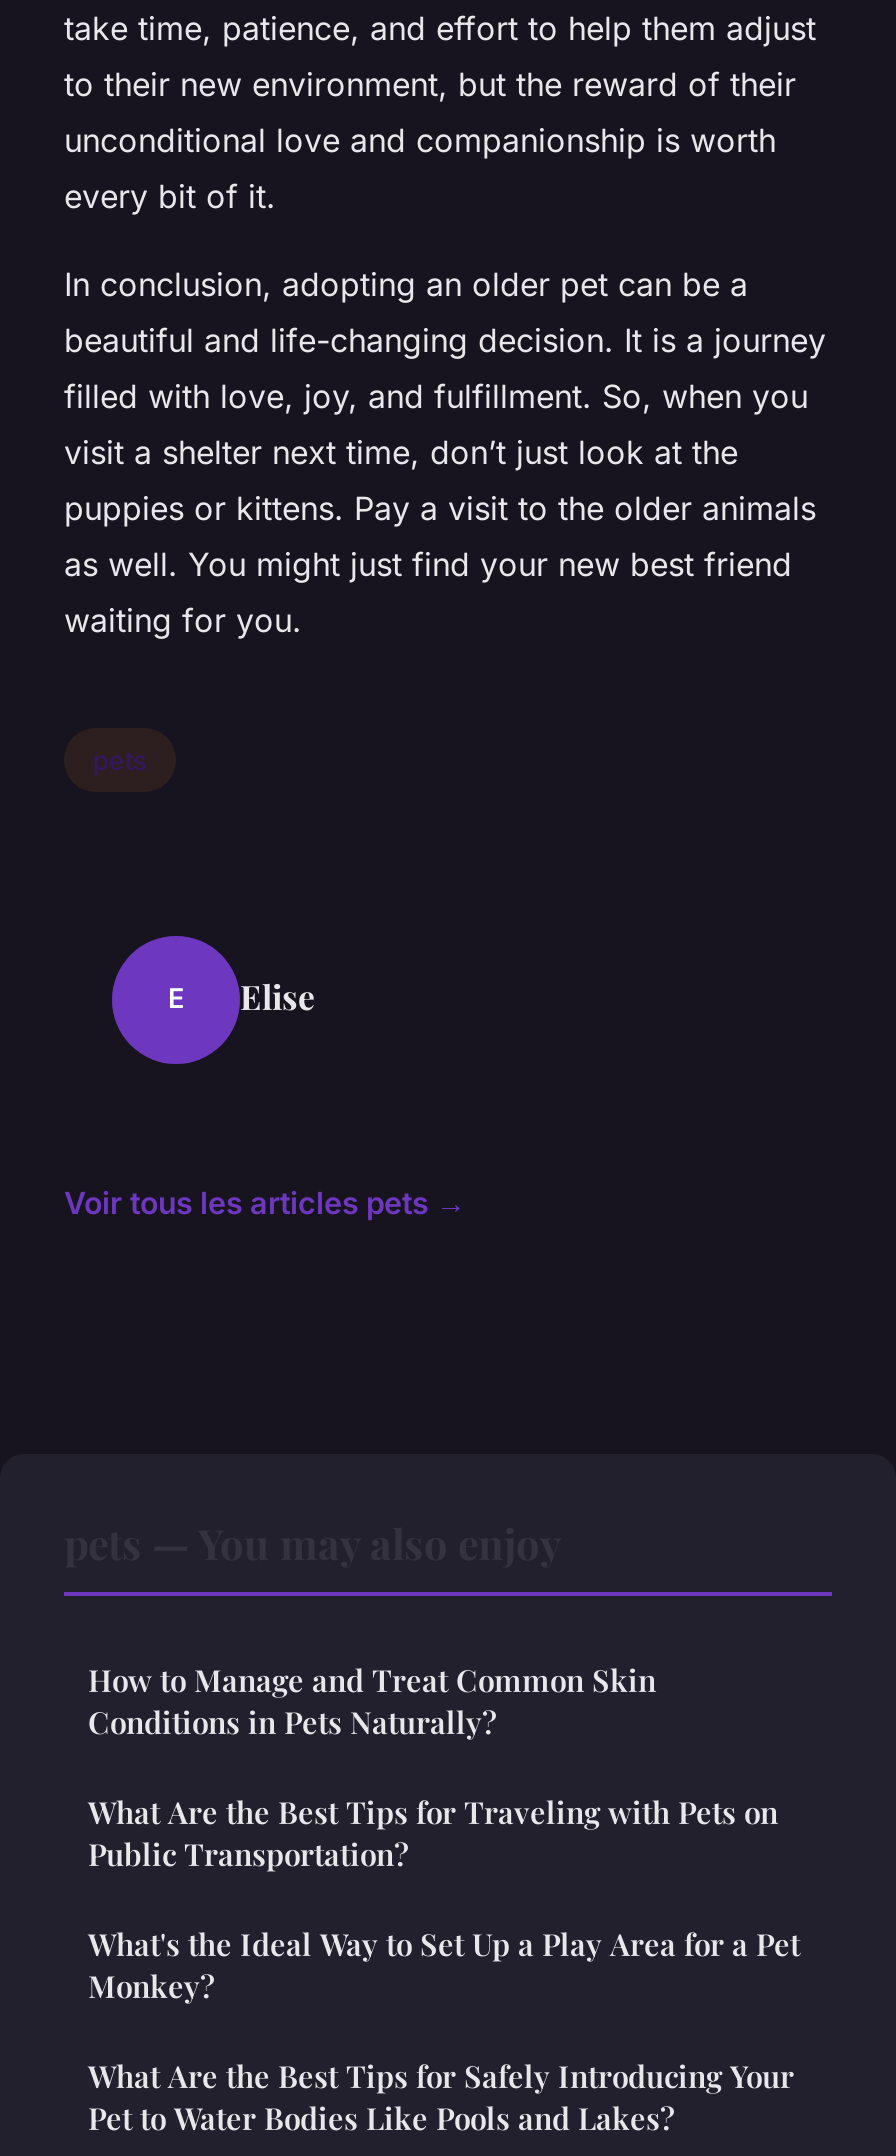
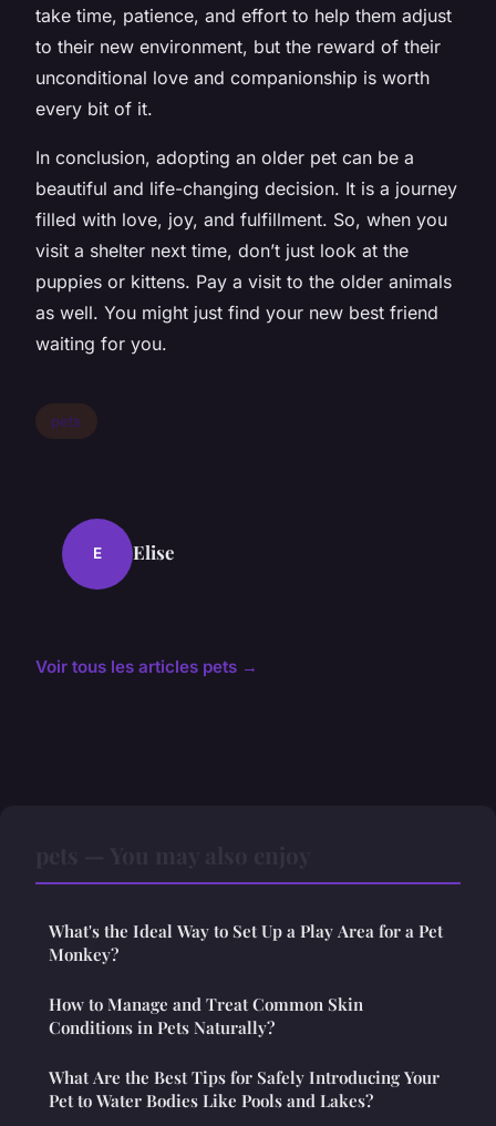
moved [88,1659,656,1741] -> [49,993,363,1038]: How to Manage and Treat Common Skin | Conditions in Pets Naturally?
[88,1791,778,1873] What Are the Best Tips for Traveling with Pets on | Public Transportation? -> none
moved [88,1923,800,2005] -> [49,919,443,965]: What's the Ideal Way to Set Up a Play Area for a Pet | Monkey?

